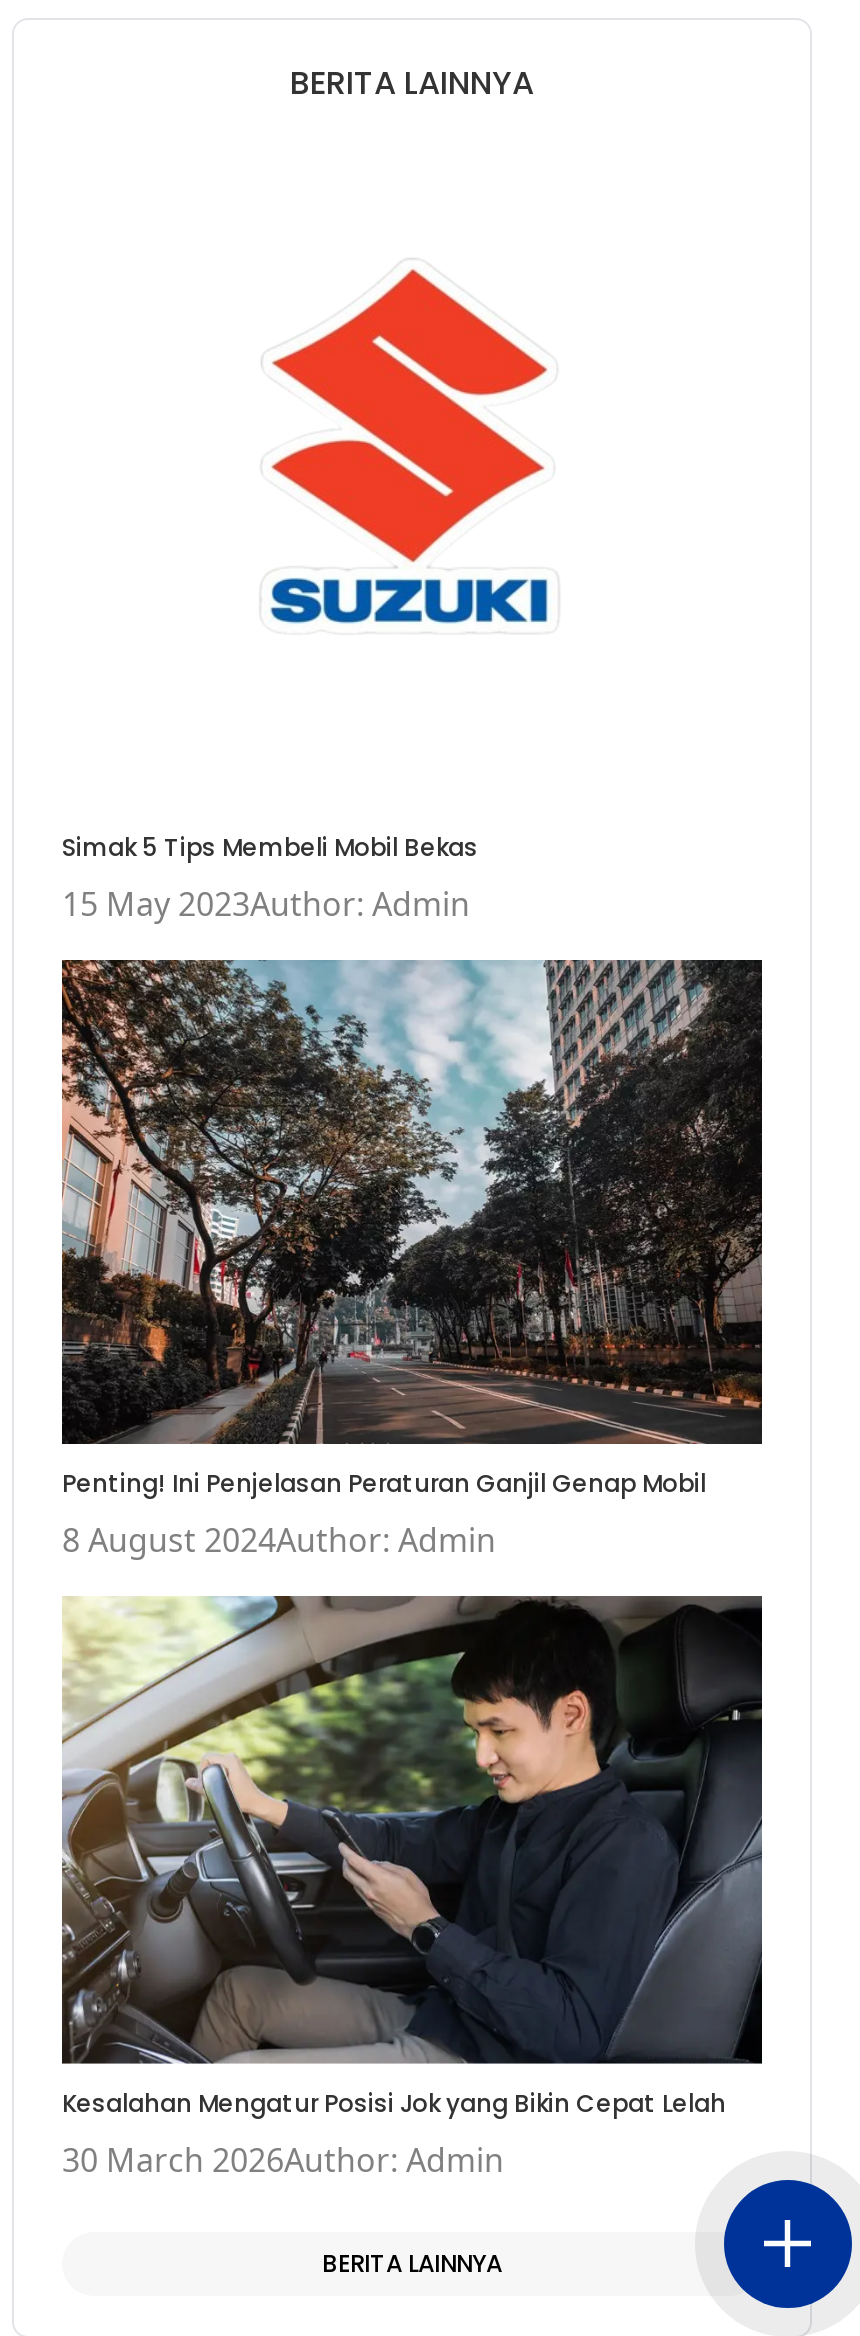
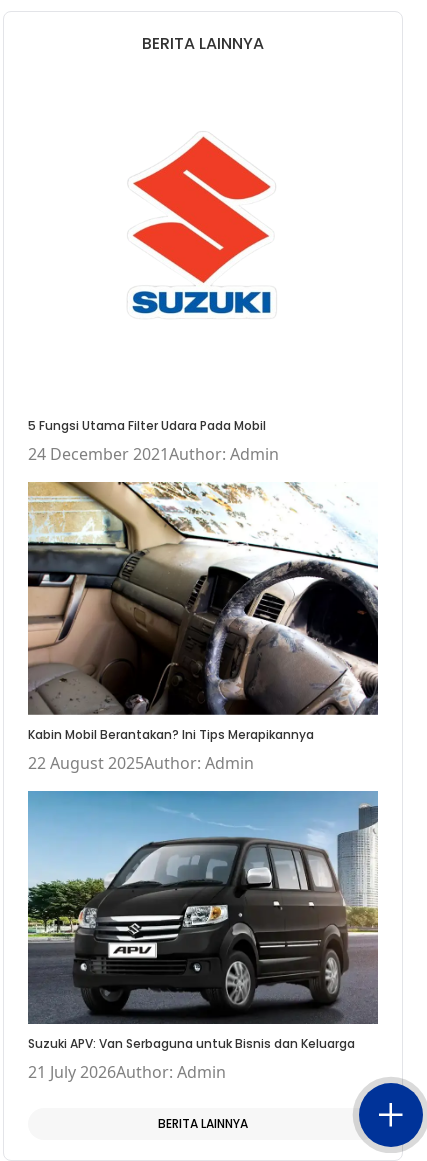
[62,830,478,926] Simak 5 Tips Membeli Mobil Bekas | 15 May 2023Author: Admin -> [28,417,279,465] 5 Fungsi Utama Filter Udara Pada Mobil | 24 December 2021Author: Admin
[60,958,764,1562] [image] | Penting! Ini Penjelasan Peraturan Ganjil Genap Mobil | 8 August 2024Author: Admin -> [27,481,379,774] [image] | Kabin Mobil Berantakan? Ini Tips Merapikannya | 22 August 2025Author: Admin
[62,1594,764,2181] [image] | Kesalahan Mengatur Posisi Jok yang Bikin Cepat Lelah | 30 March 2026Author: Admin -> [27,790,379,1083] [image] | Suzuki APV: Van Serbaguna untuk Bisnis dan Keluarga | 21 July 2026Author: Admin

